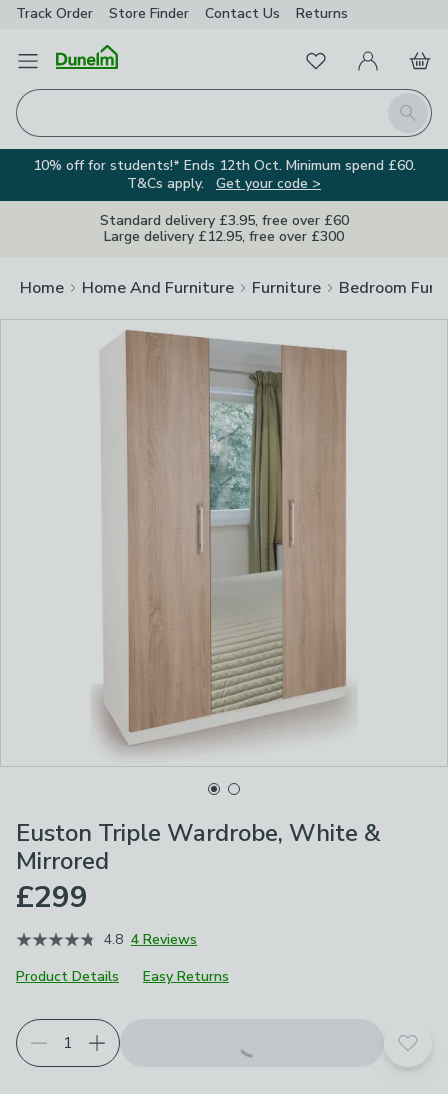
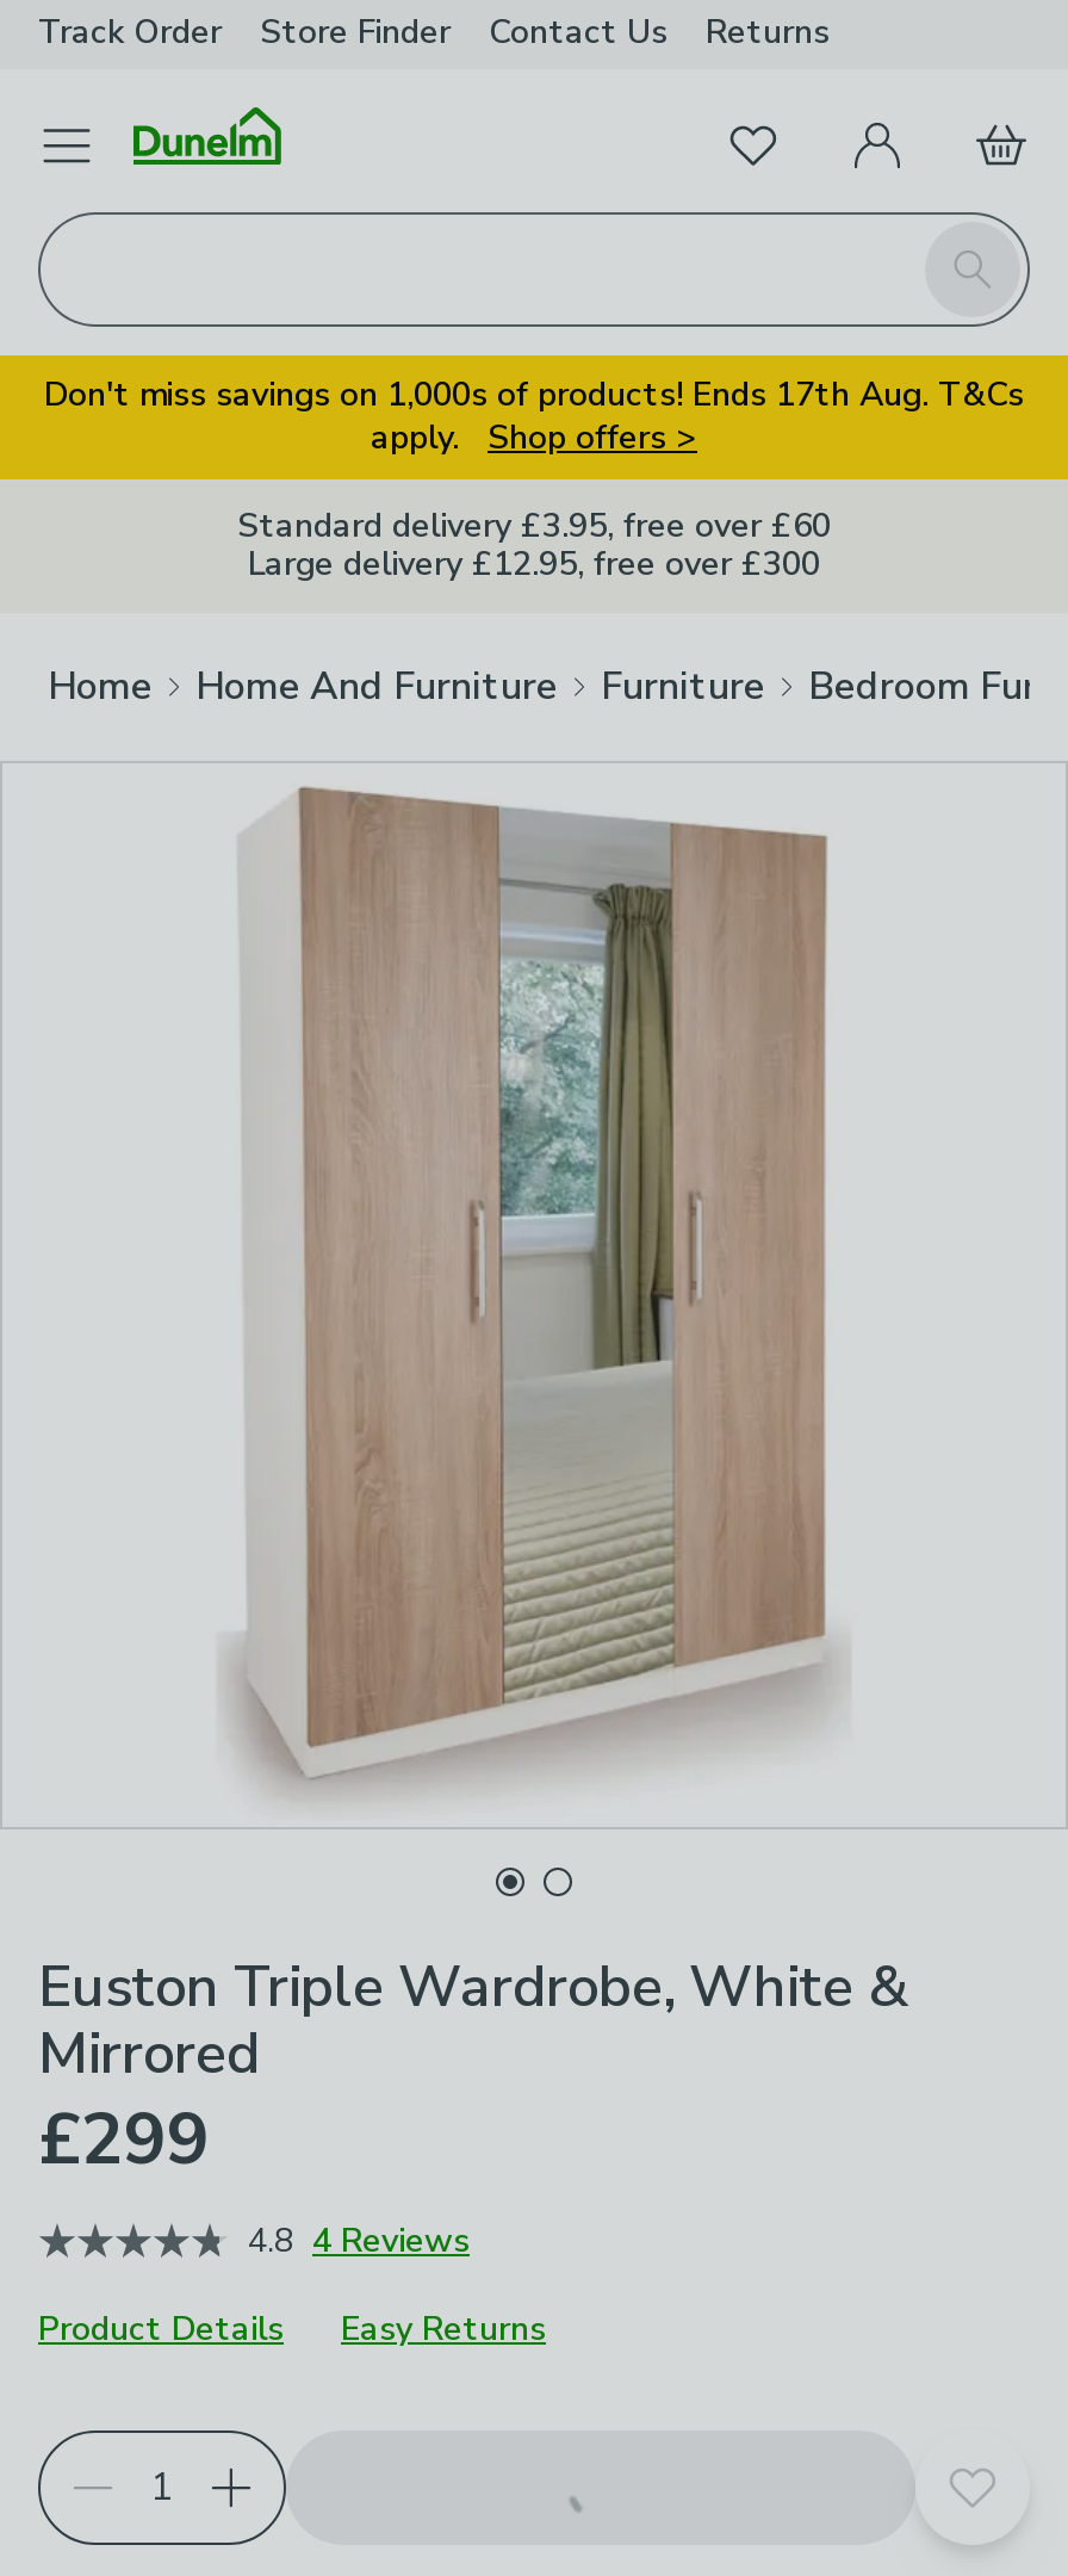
[32,156,415,193] 10% off for students!* Ends 12th Oct. Minimum spend £60. | T&Cs apply. Get your code > -> [44,372,1024,460] Don't miss savings on 1,000s of products! Ends 17th Aug. T&Cs | apply. Shop offers >

